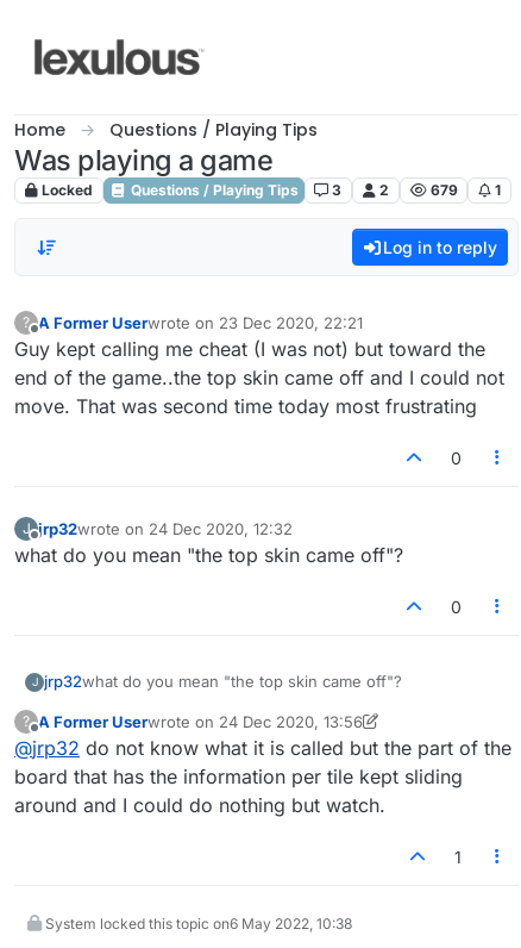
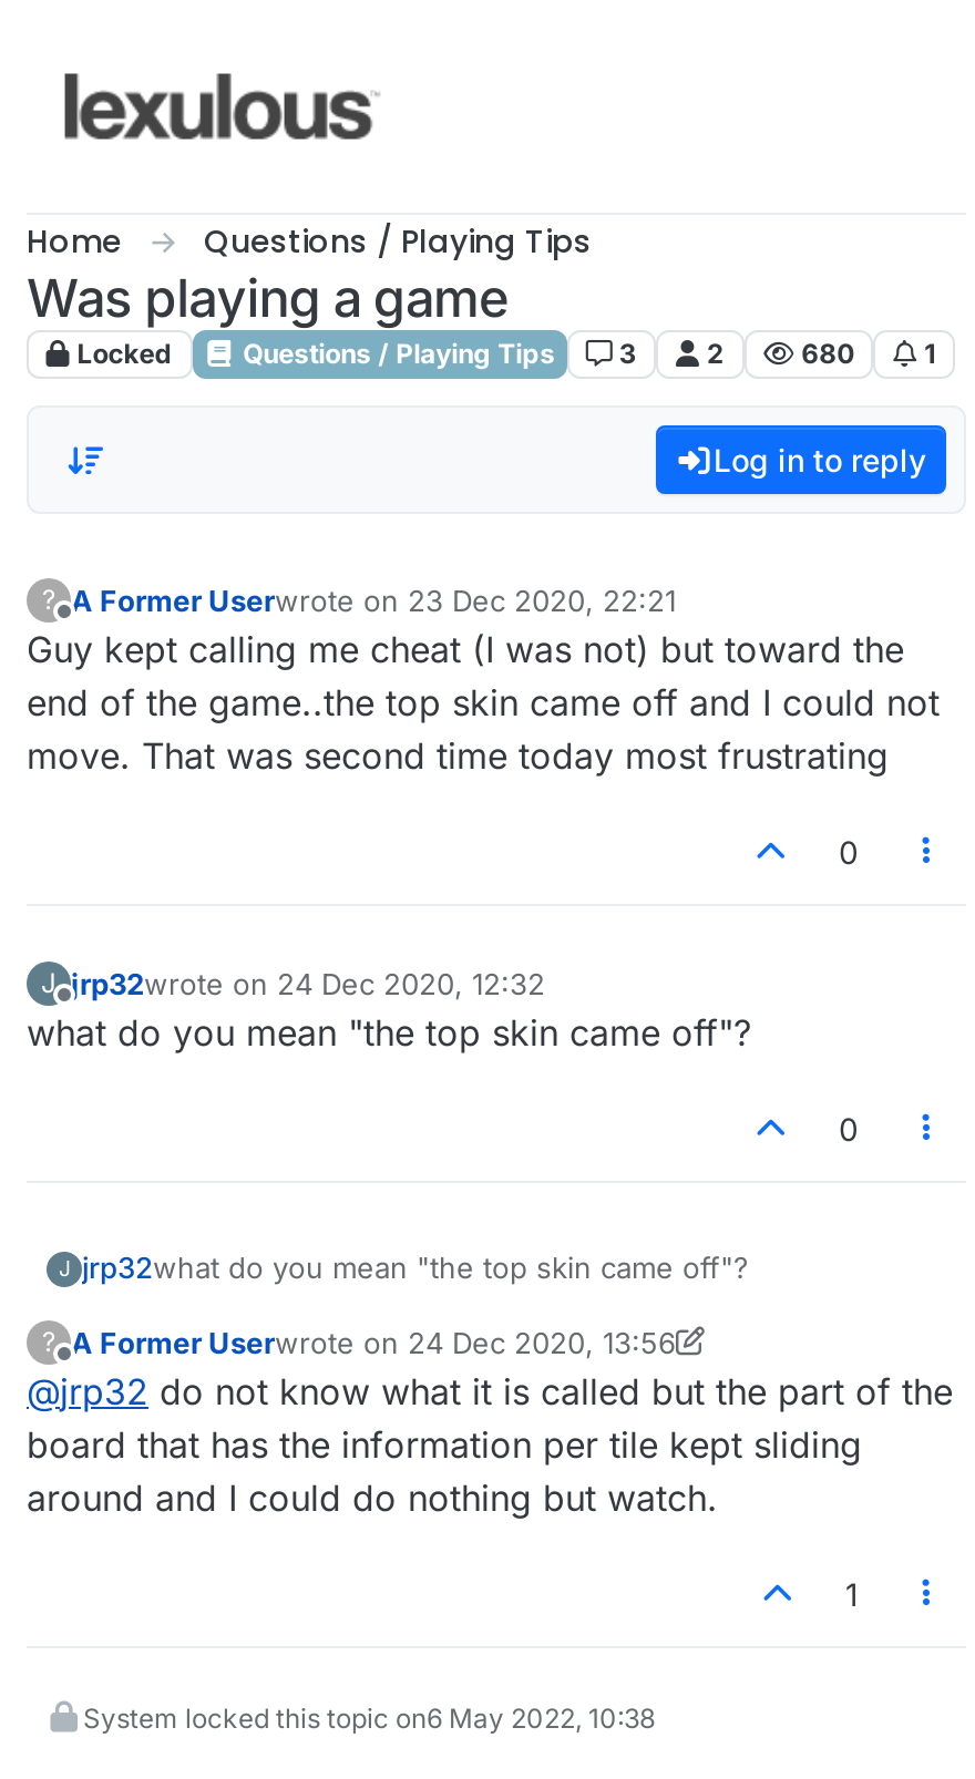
[430,181,457,199] 679 -> [801,337,854,370] 680

